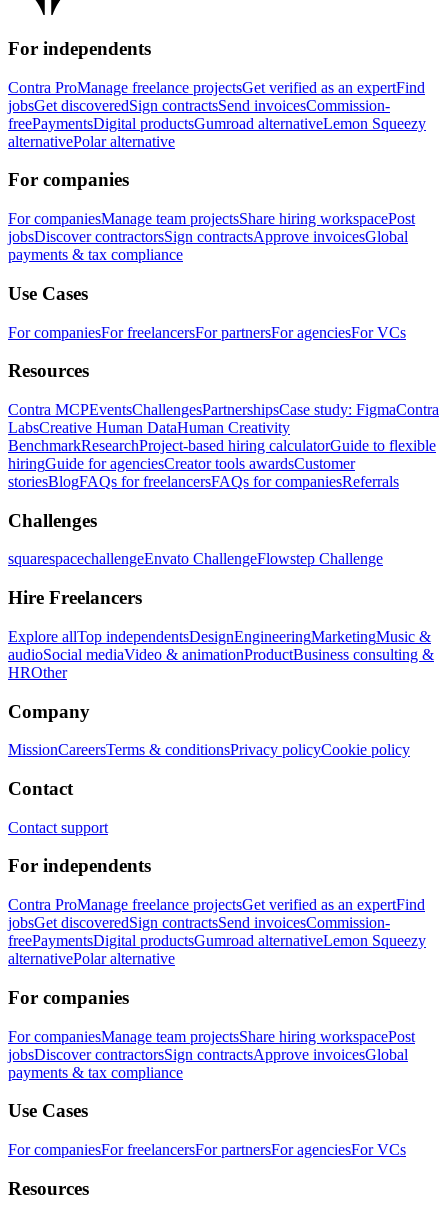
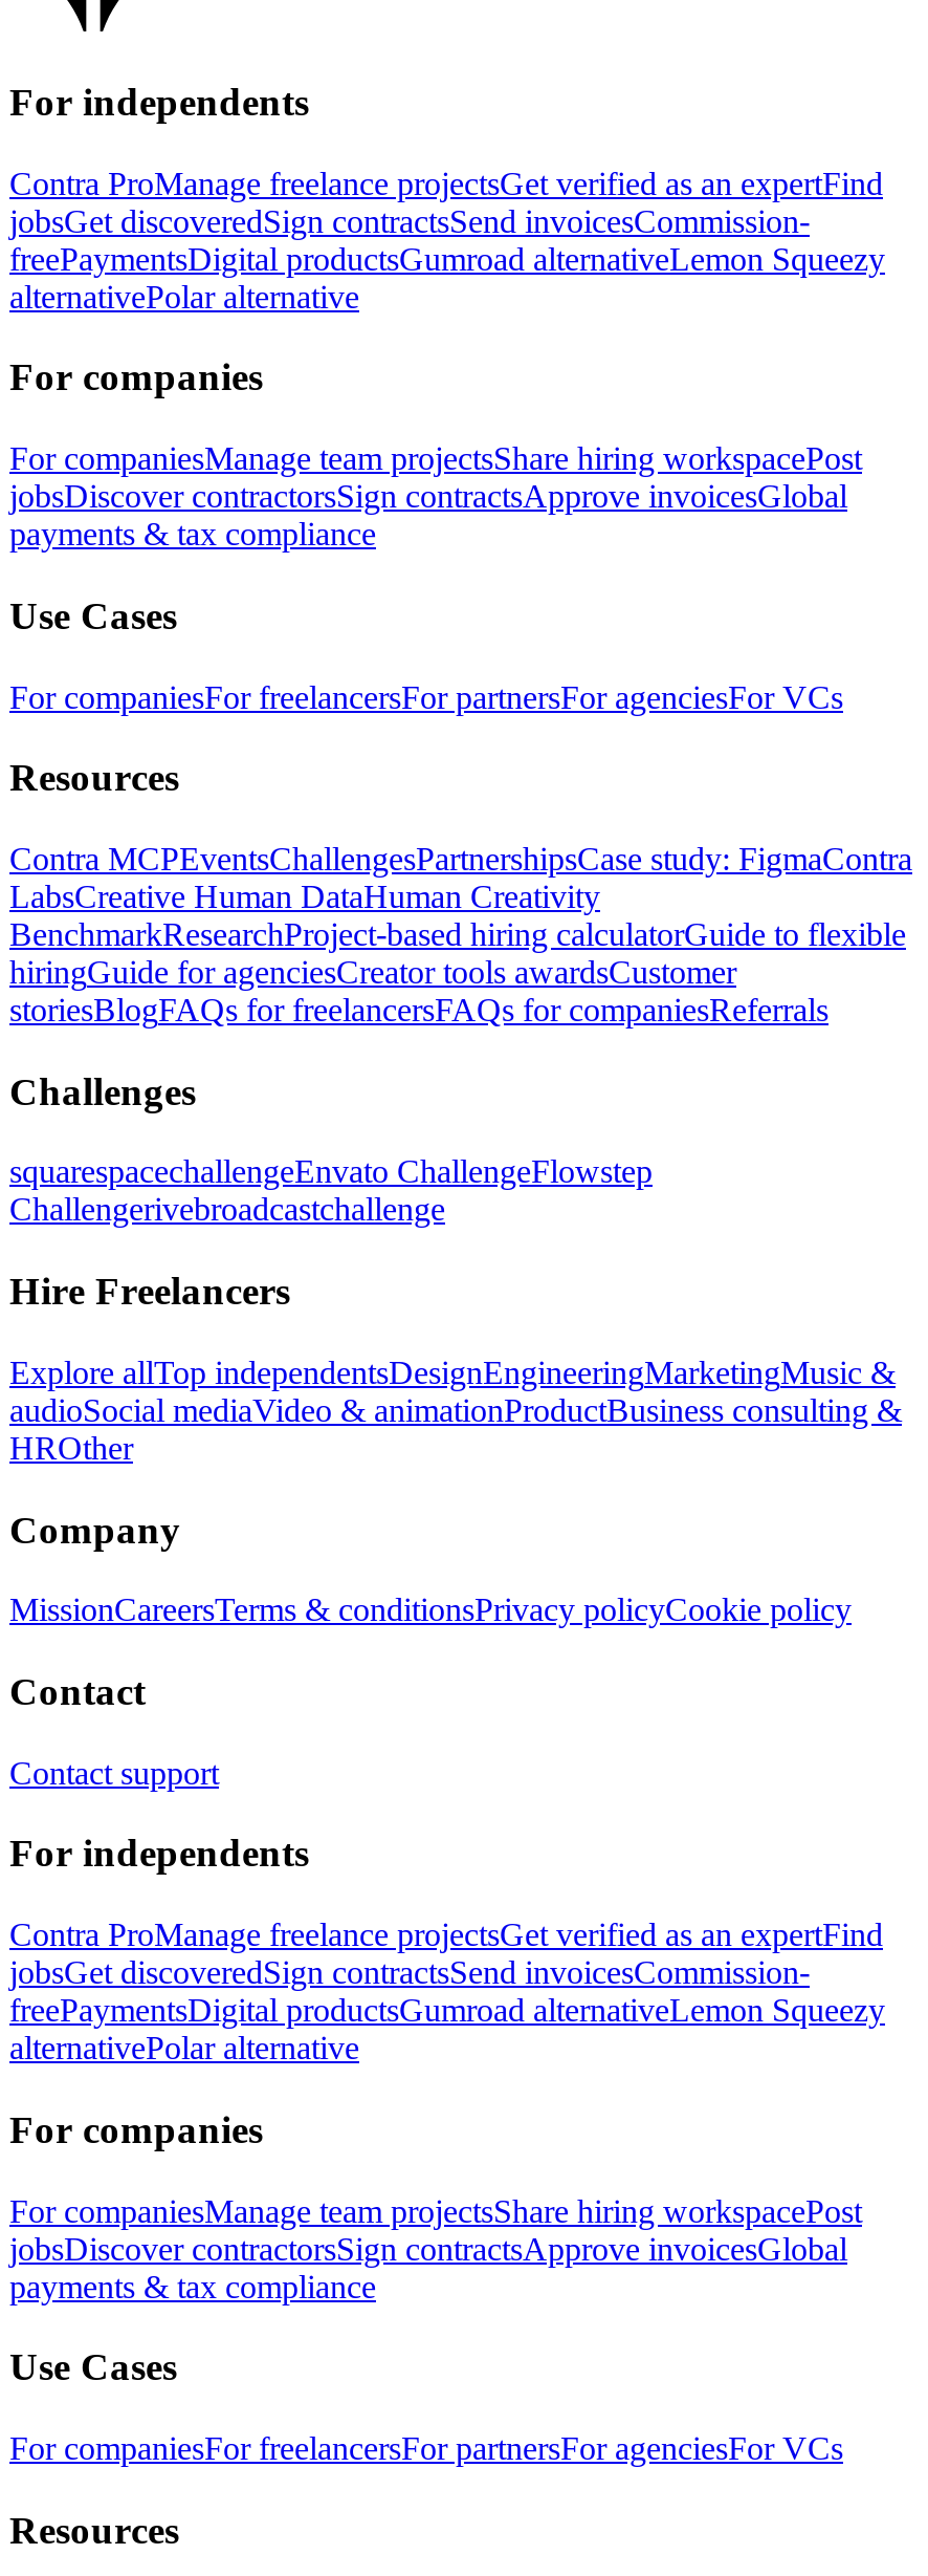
[8,550,383,567] squarespacechallengeEnvato ChallengeFlowstep Challenge -> [9,1154,653,1228] squarespacechallengeEnvato ChallengeFlowstep | Challengerivebroadcastchallenge

